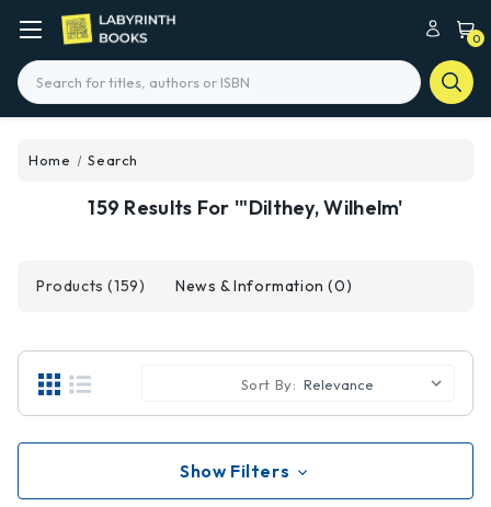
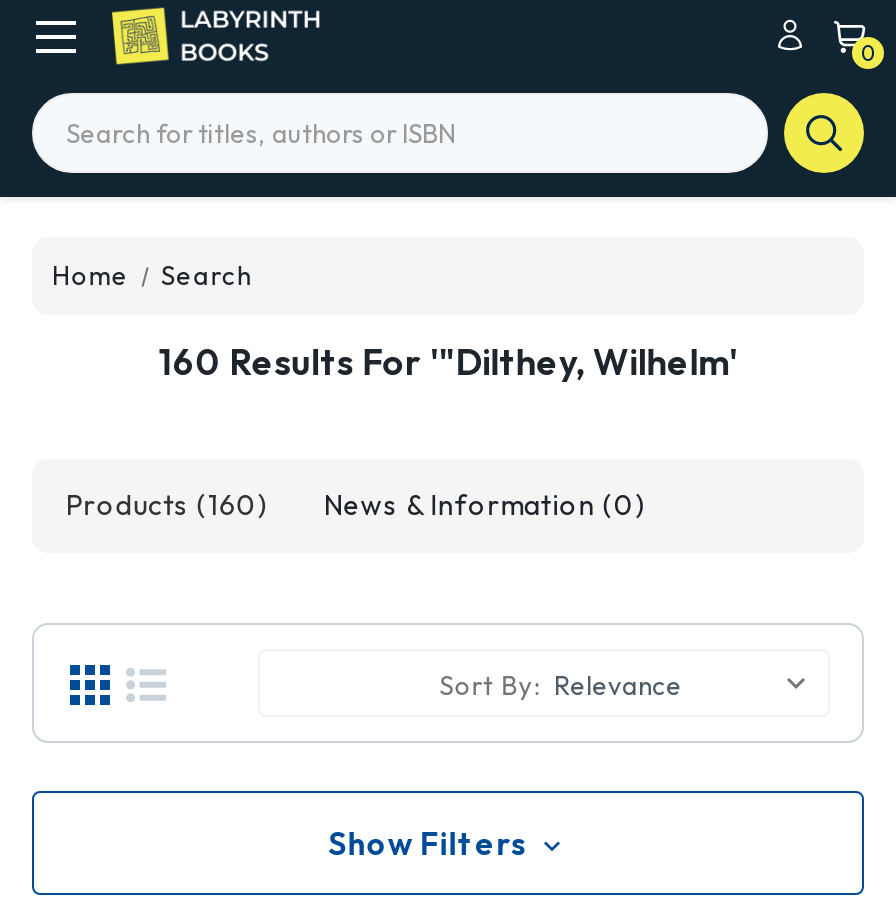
[88,195,403,220] 159 Results For '"Dilthey, Wilhelm' -> [158,339,738,385] 160 Results For '"Dilthey, Wilhelm'
[36,276,352,296] Products (159) News & Information (0) -> [66,487,646,523] Products (160) News & Information (0)

